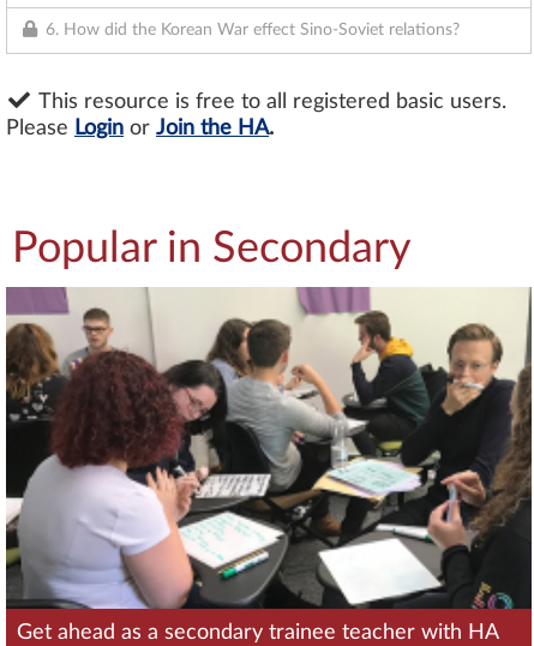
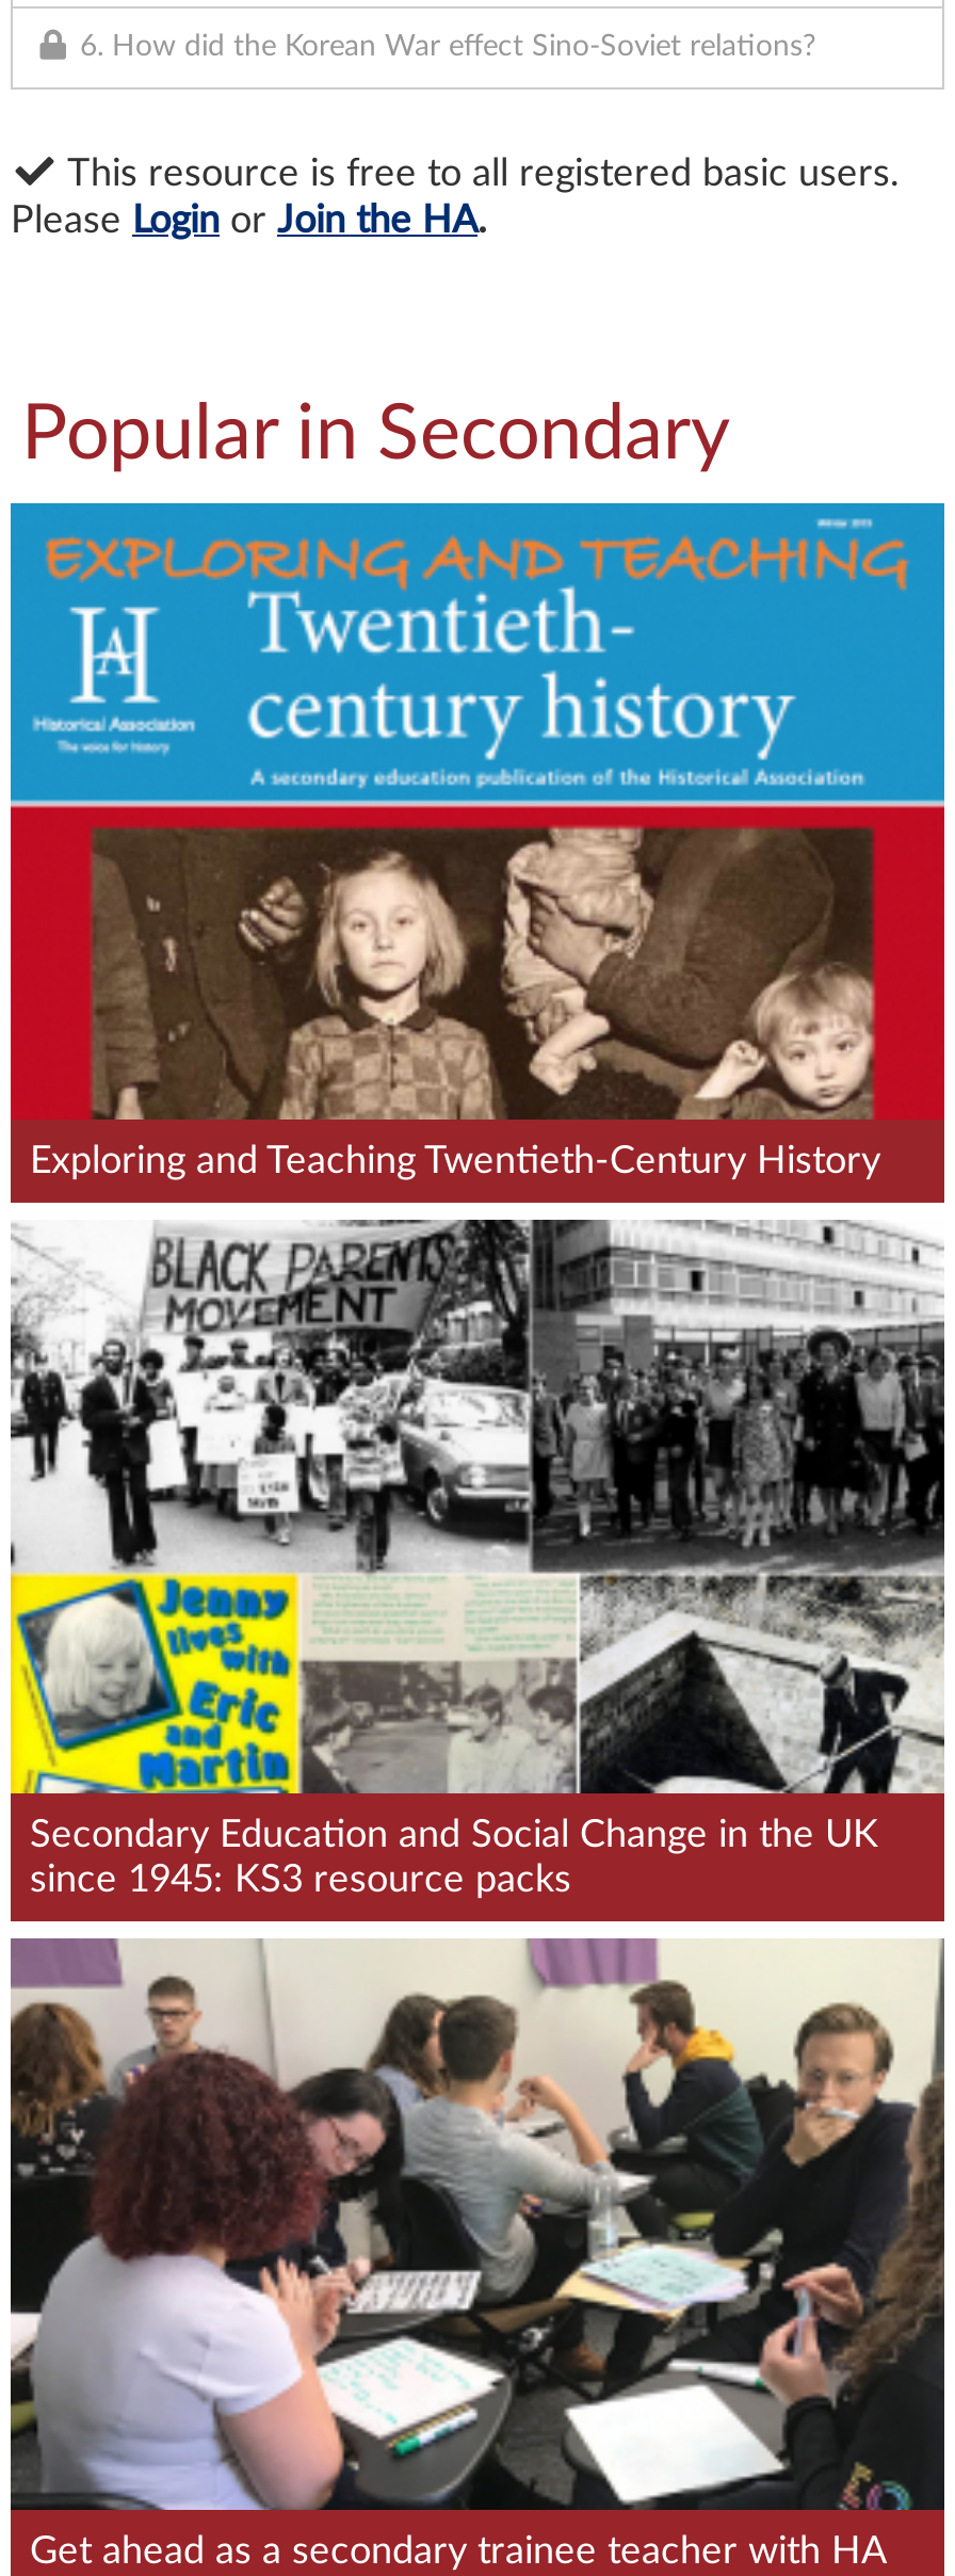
none -> [9,501,946,1180] [image] | Exploring and Teaching Twentieth-Century History
none -> [9,1201,946,1898] [image] | Secondary Education and Social Change in the UK | since 1945: KS3 resource packs

